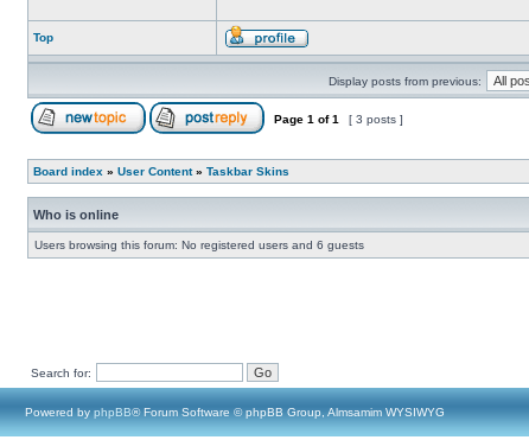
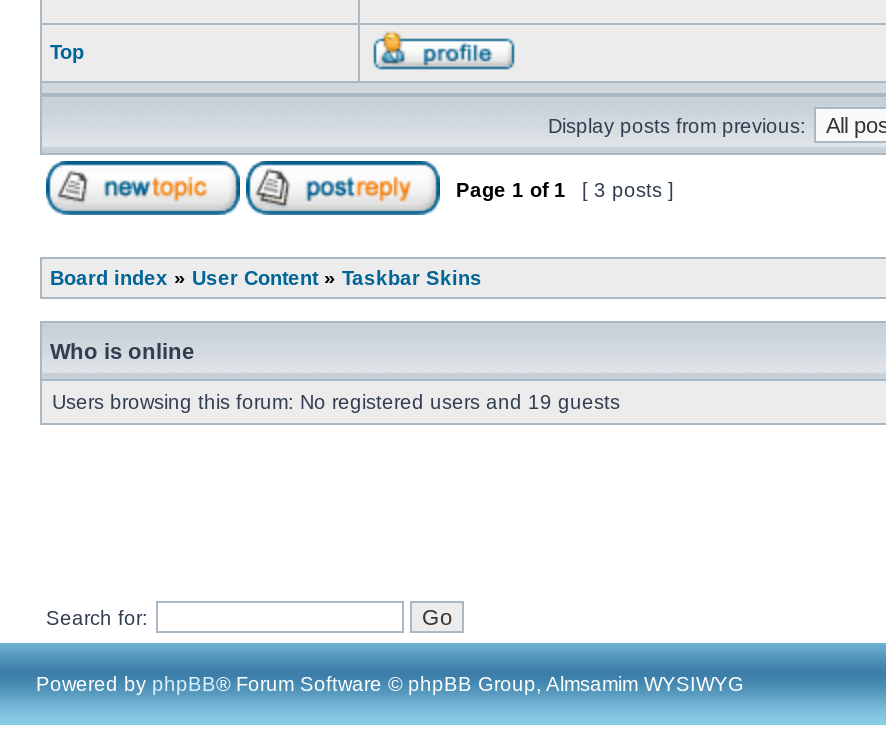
[34,238,364,251] Users browsing this forum: No registered users and 6 guests -> [52,391,620,413] Users browsing this forum: No registered users and 19 guests

